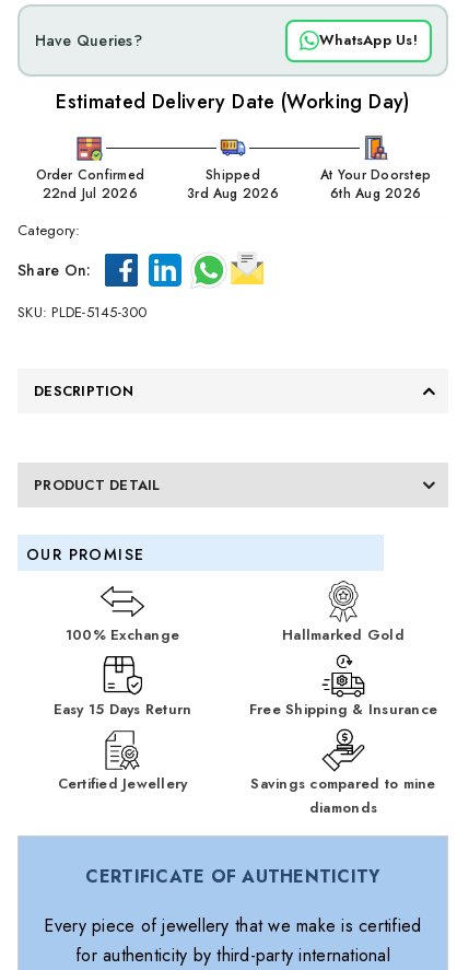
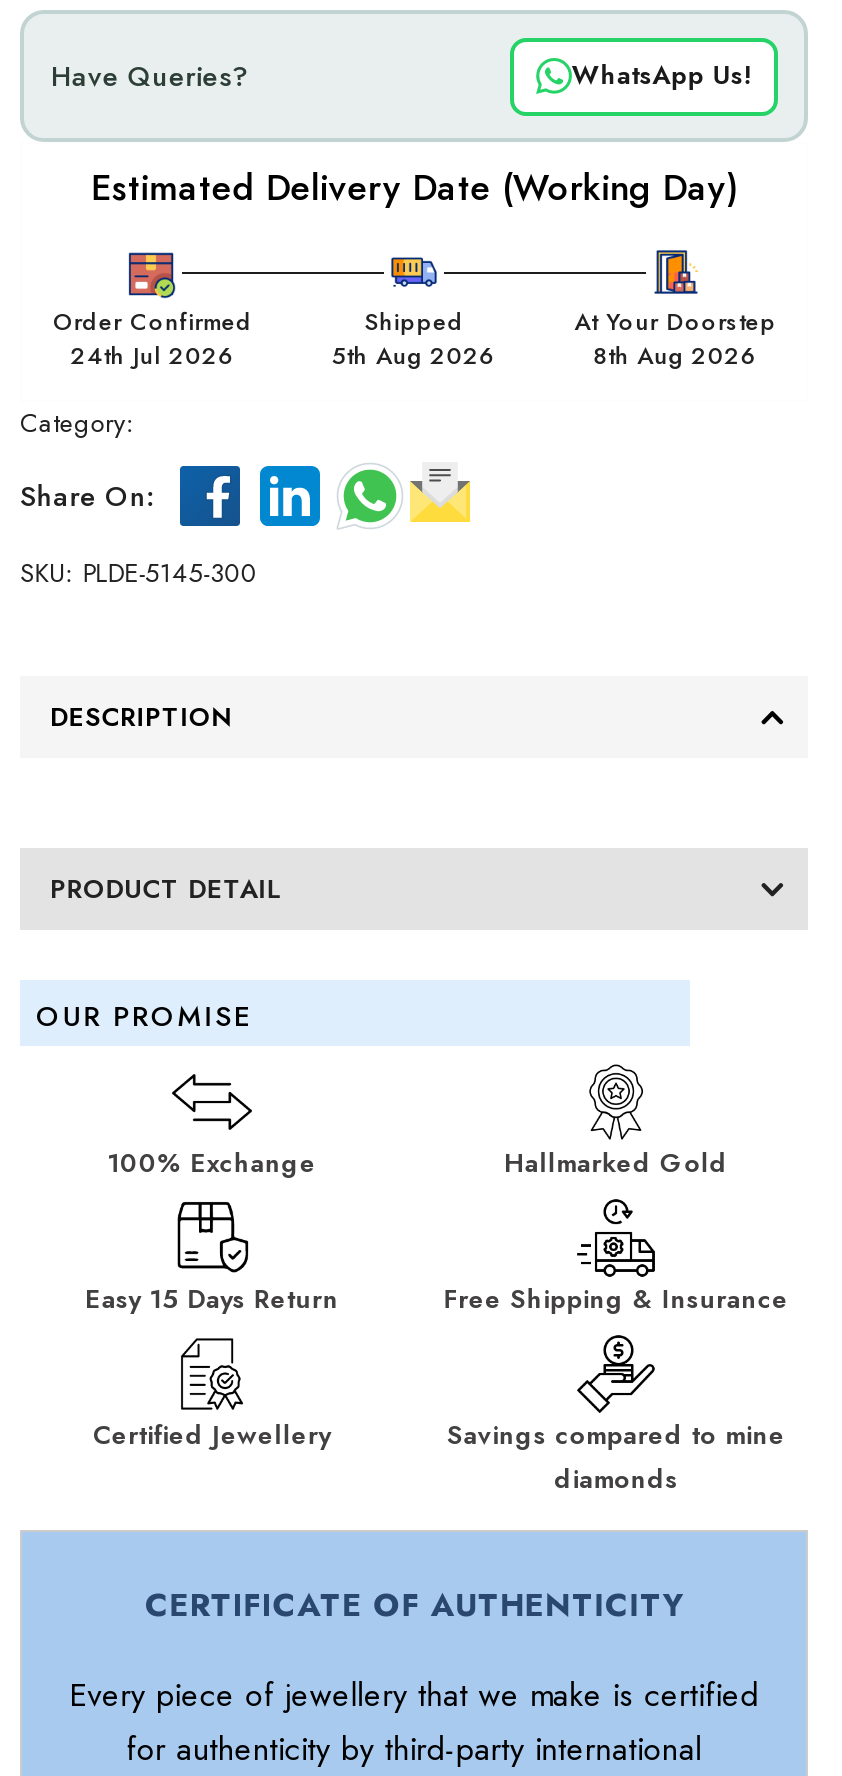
[42,184,138,203] 22nd Jul 2026 -> [71,338,235,374] 24th Jul 2026
[187,184,279,203] 3rd Aug 2026 -> [332,338,496,374] 5th Aug 2026
[330,184,421,203] 6th Aug 2026 -> [593,338,757,374] 8th Aug 2026

